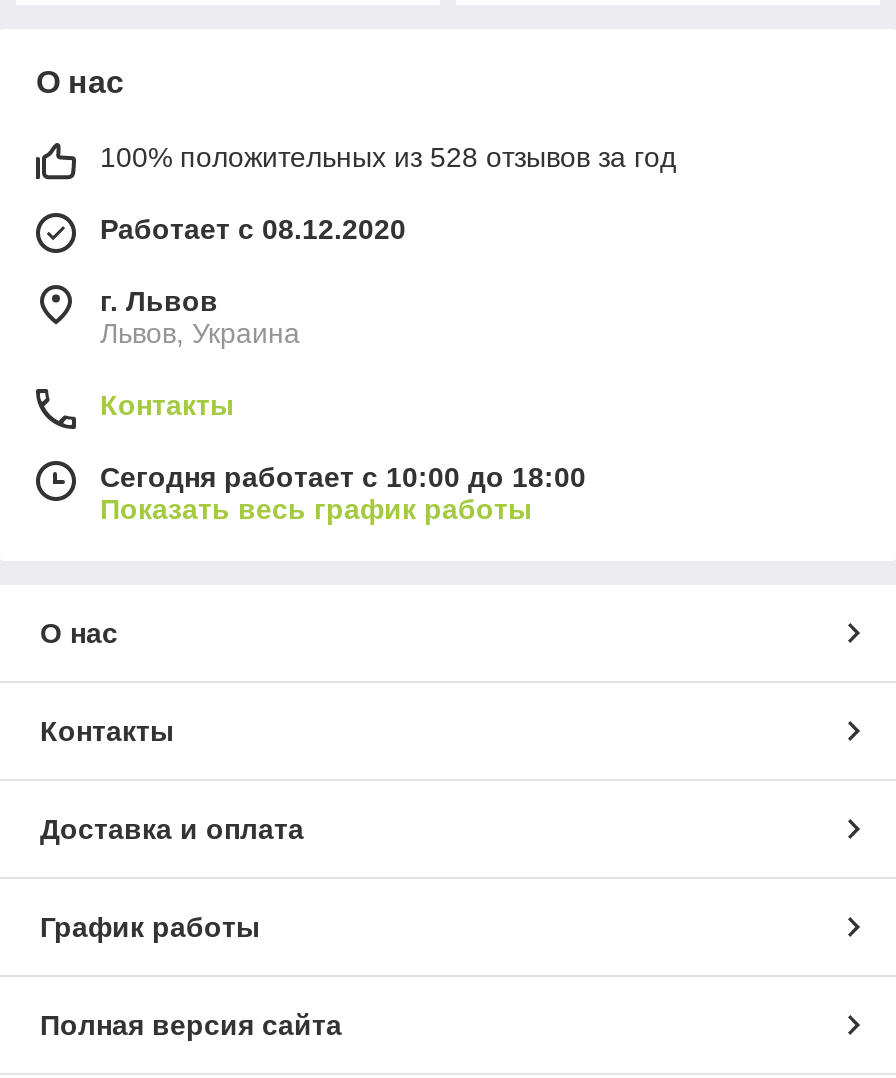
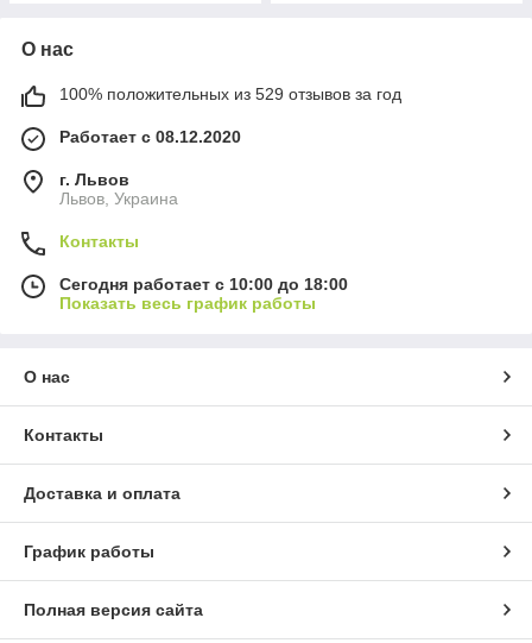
[100,141,676,173] 100% положительных из 528 отзывов за год -> [59,84,401,103] 100% положительных из 529 отзывов за год

